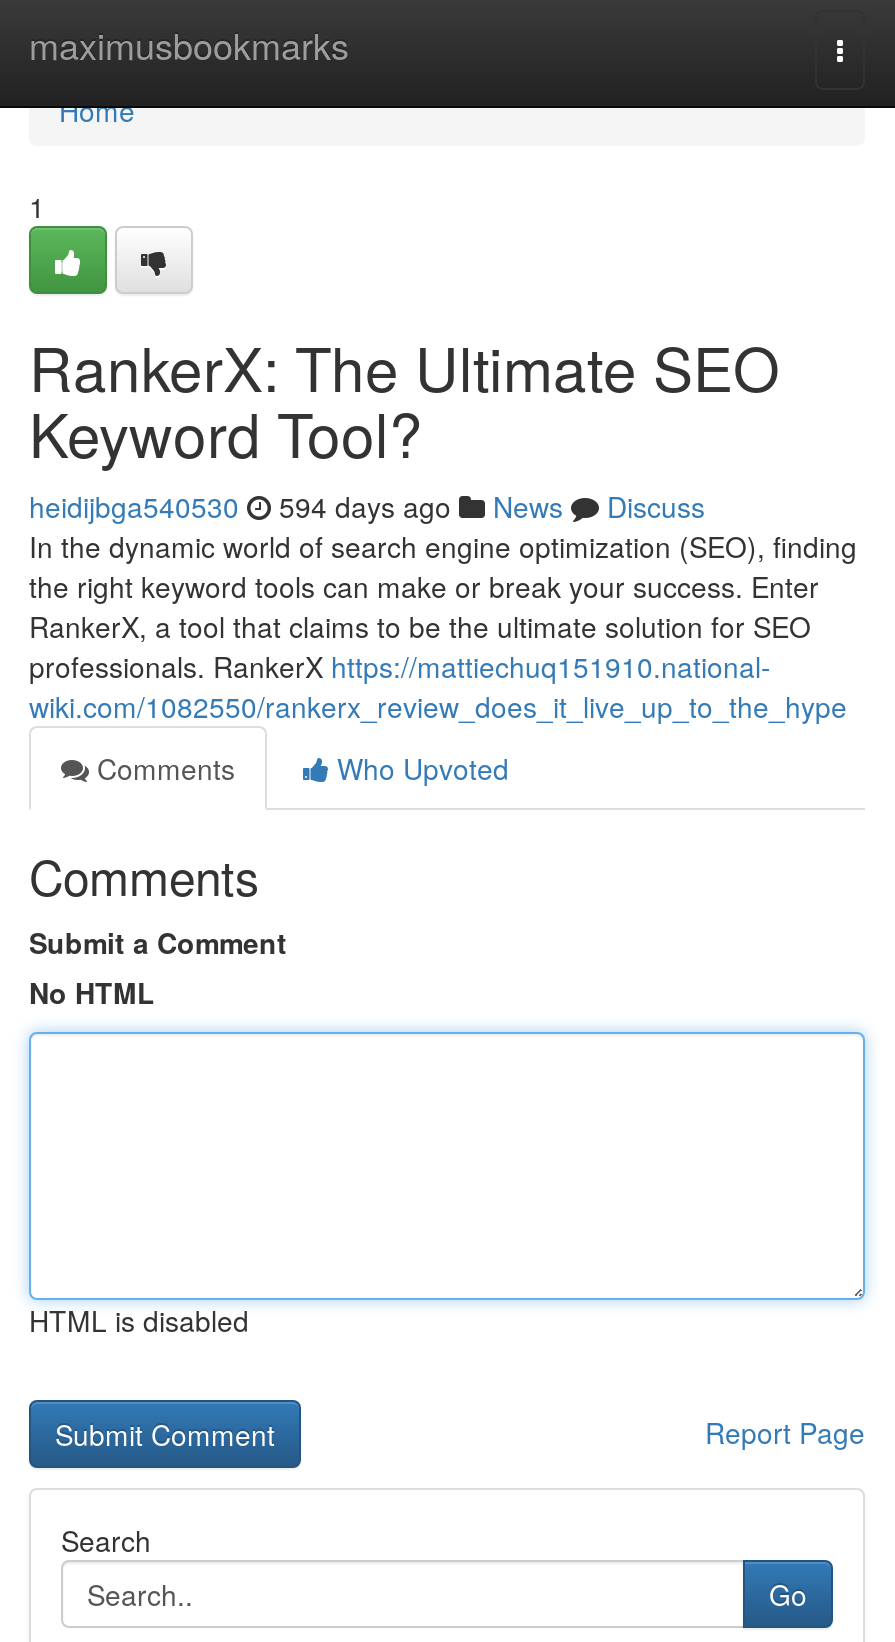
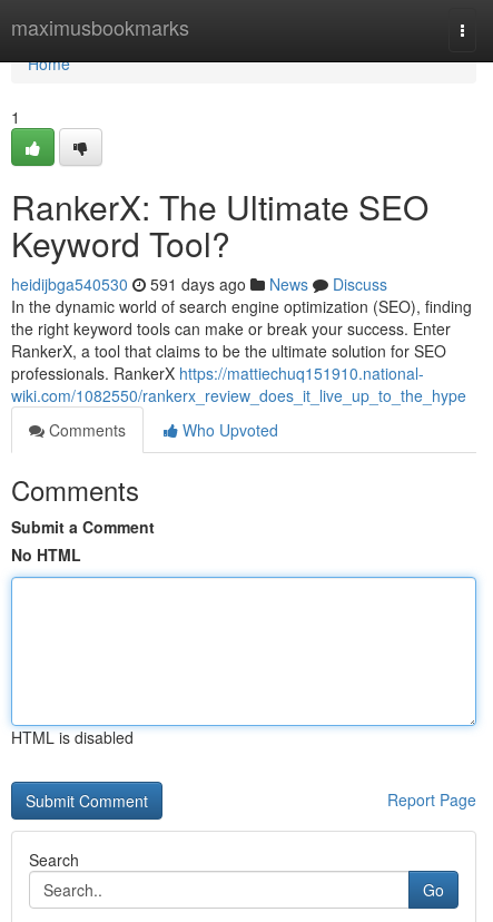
[29,486,705,526] heidijbga540530 594 days ago News Discuss -> [11,273,387,295] heidijbga540530 591 days ago News Discuss

